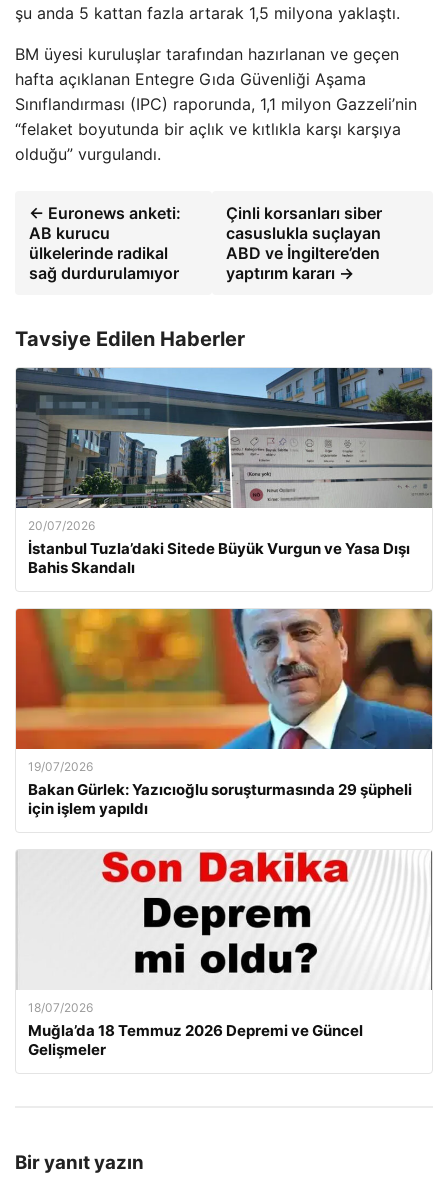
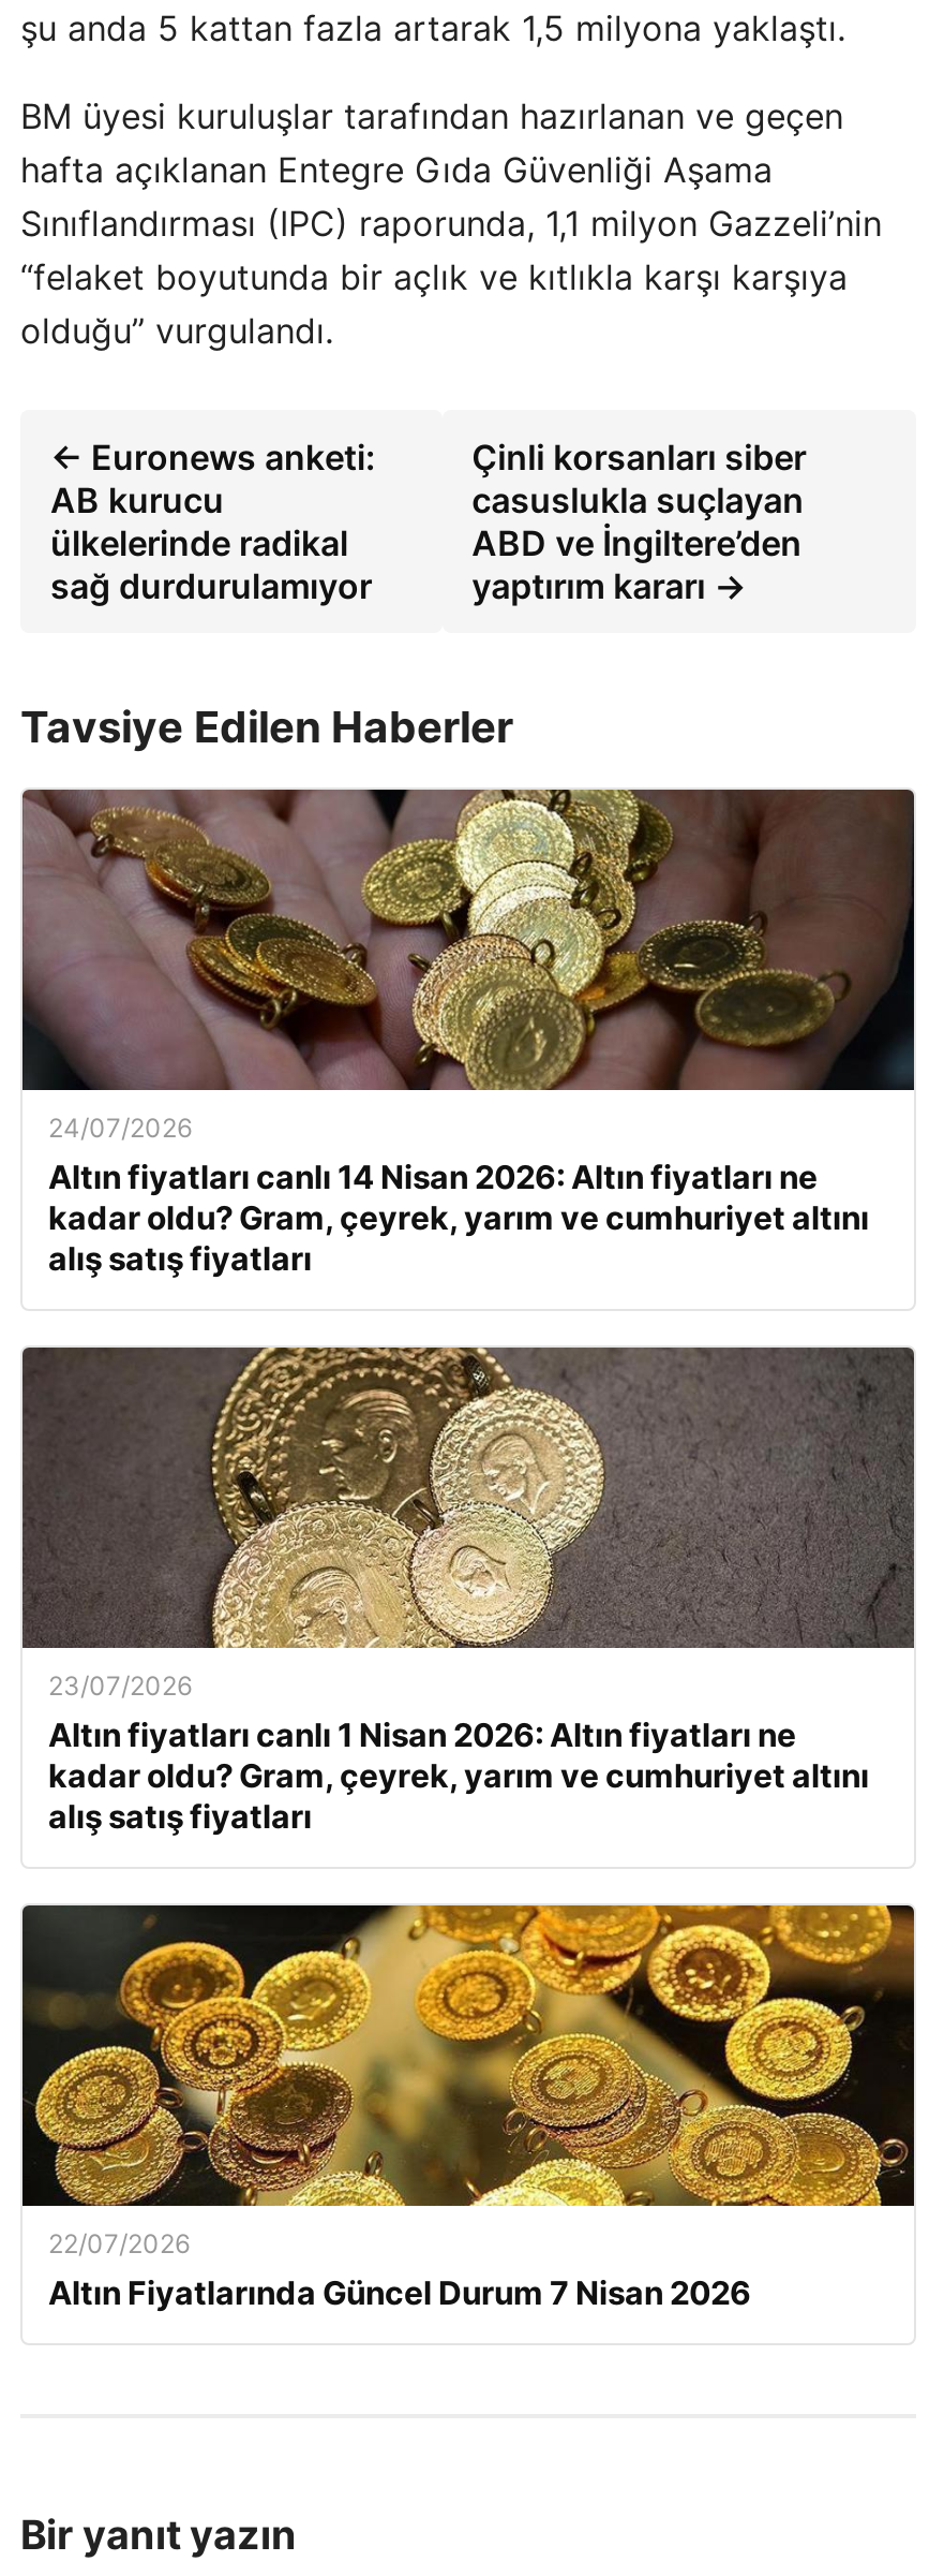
[16,367,433,577] [image] | 20/07/2026 | İstanbul Tuzla’daki Sitede Büyük Vurgun ve Yasa Dışı | Bahis Skandalı -> [23,787,916,1280] [image] | 24/07/2026 | Altın fiyatları canlı 14 Nisan 2026: Altın fiyatları ne | kadar oldu? Gram, çeyrek, yarım ve cumhuriyet altını | alış satış fiyatları
[15,608,433,818] [image] | 19/07/2026 | Bakan Gürlek: Yazıcıoğlu soruşturmasında 29 şüpheli | için işlem yapıldı -> [20,1345,914,1838] [image] | 23/07/2026 | Altın fiyatları canlı 1 Nisan 2026: Altın fiyatları ne | kadar oldu? Gram, çeyrek, yarım ve cumhuriyet altını | alış satış fiyatları
[16,851,433,1059] [image] | 18/07/2026 | Muğla’da 18 Temmuz 2026 Depremi ve Güncel | Gelişmeler -> [20,1867,916,2314] [image] | 22/07/2026 | Altın Fiyatlarında Güncel Durum 7 Nisan 2026

